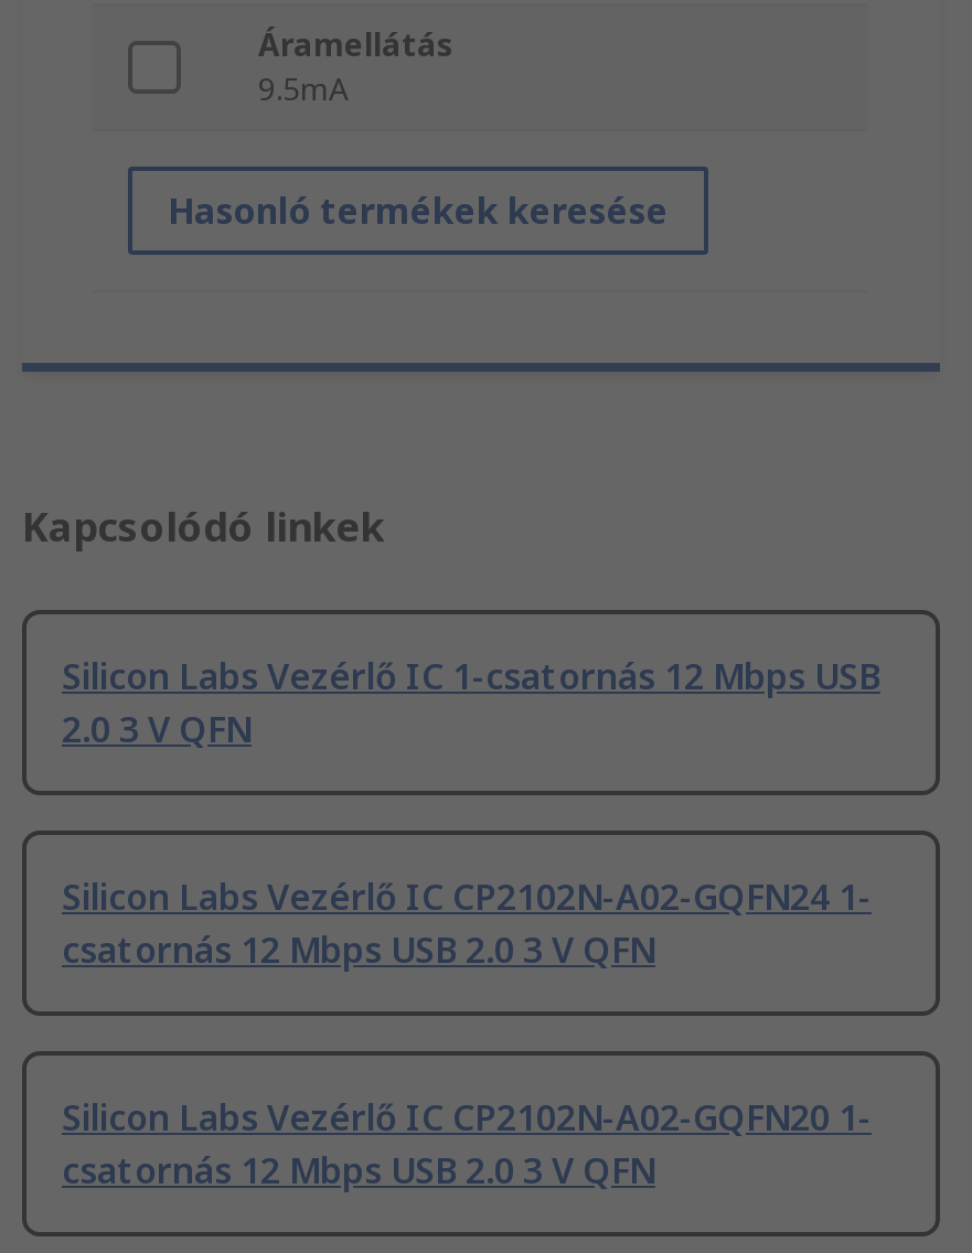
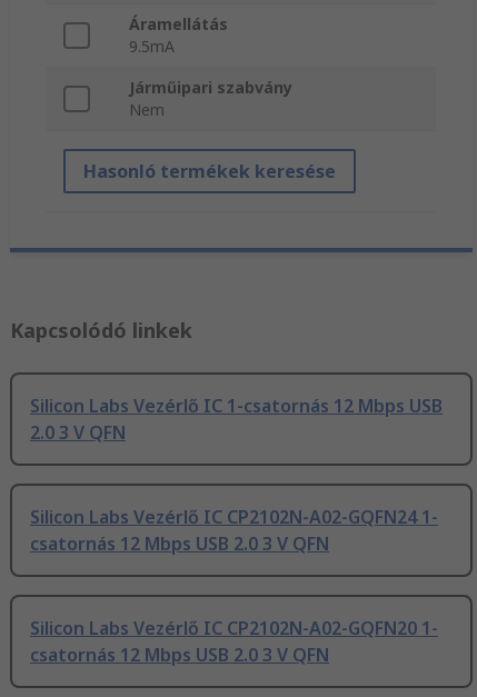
none -> [129,77,292,121] Járműipari szabvány | Nem

